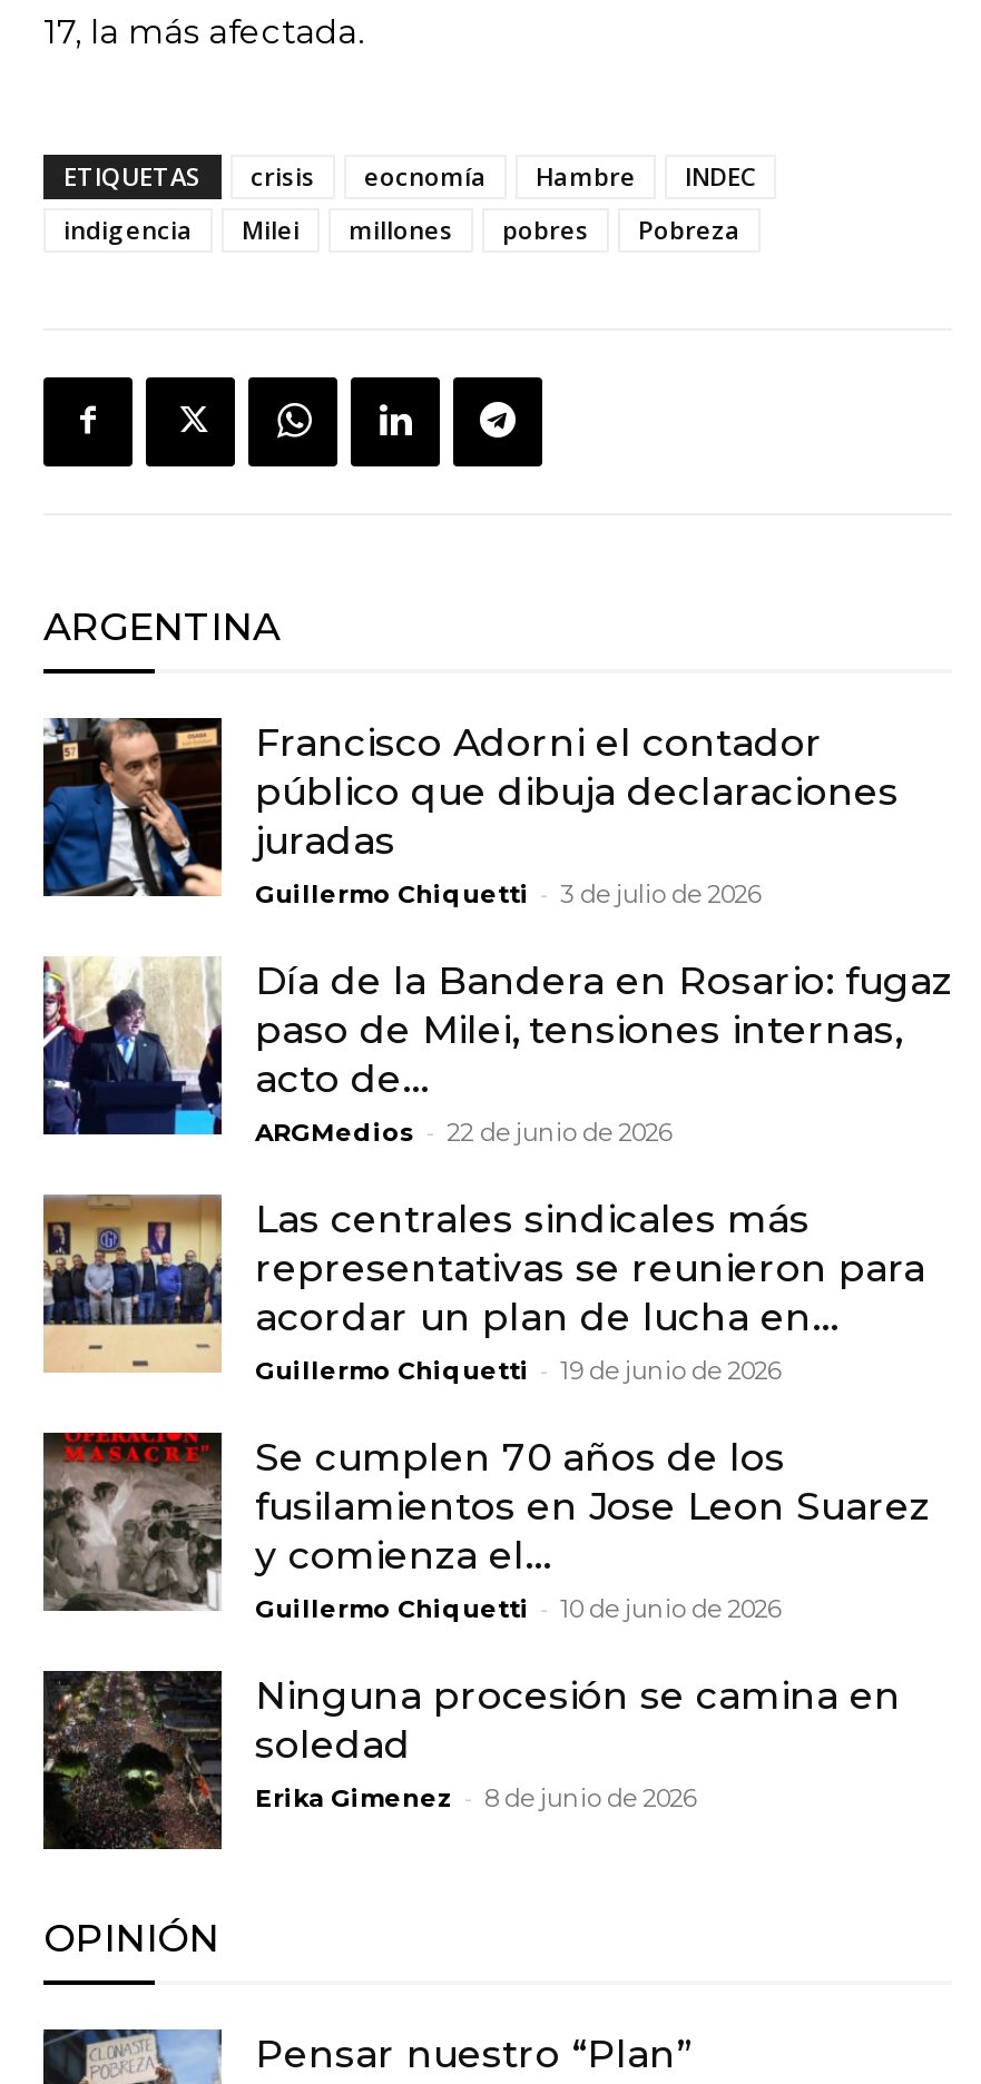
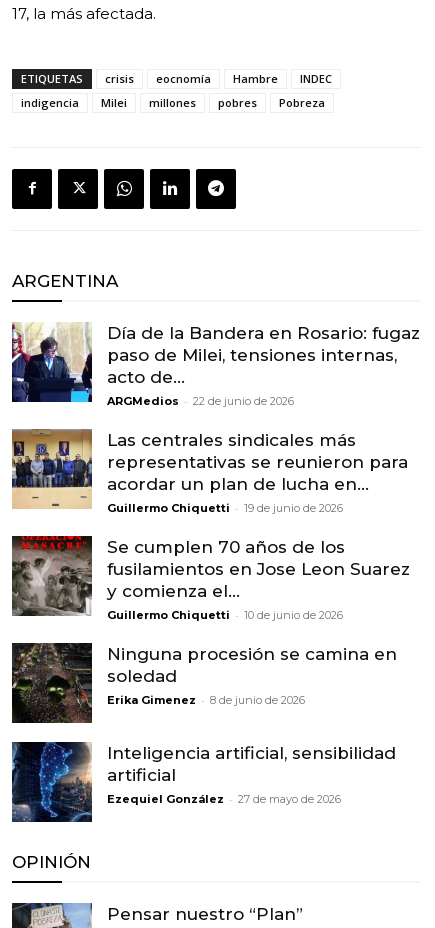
[43,715,899,908] [image] | Francisco Adorni el contador | público que dibuja declaraciones | juradas | Guillermo Chiquetti - 3 de julio de 2026 -> none
moved [39,953,952,1812] -> [10,321,420,707]: [image] | Día de la Bandera en Rosario: fugaz | paso de Milei, tensiones internas, | ... | soledad | Erika Gimenez - 8 de junio de 2026
none -> [11,741,396,823] [image] | Inteligencia artificial, sensibilidad | artificial | Ezequiel González - 27 de mayo de 2026

